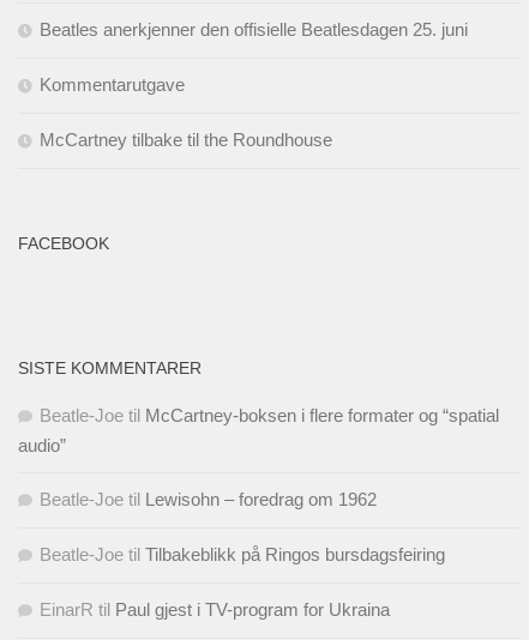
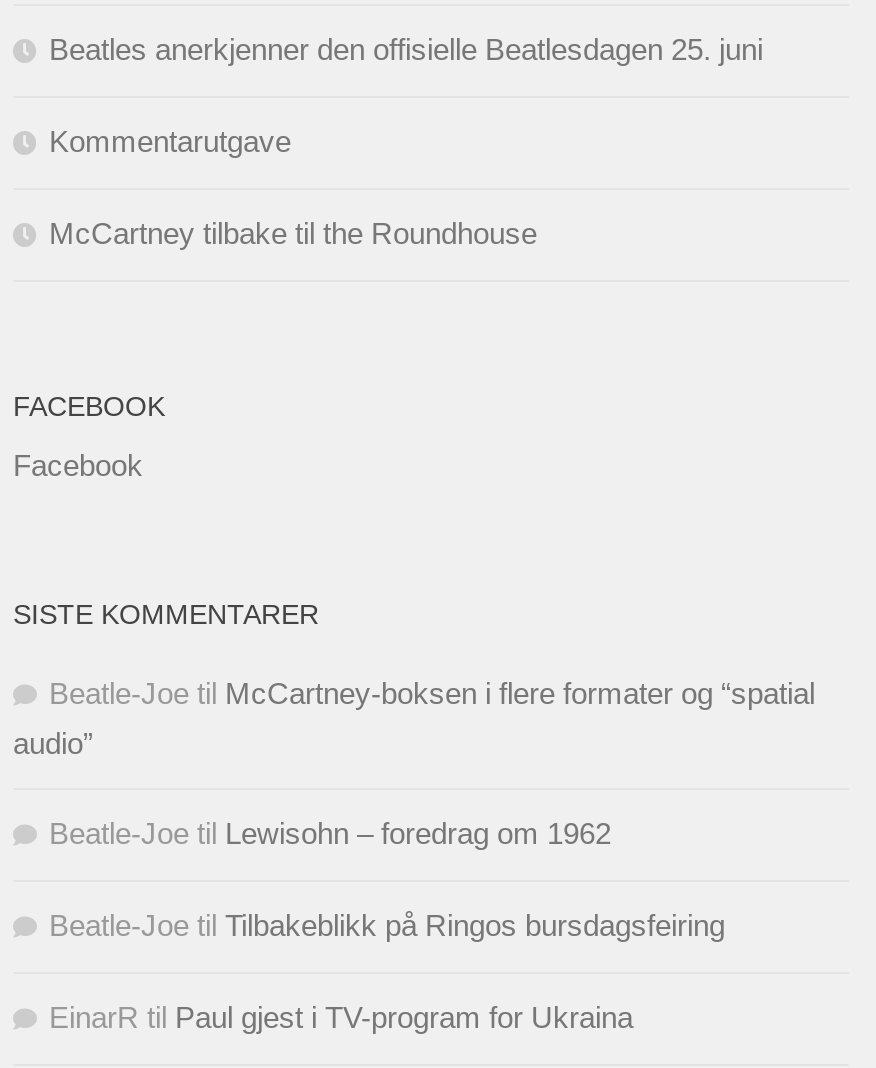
none -> [13,448,143,482] Facebook

